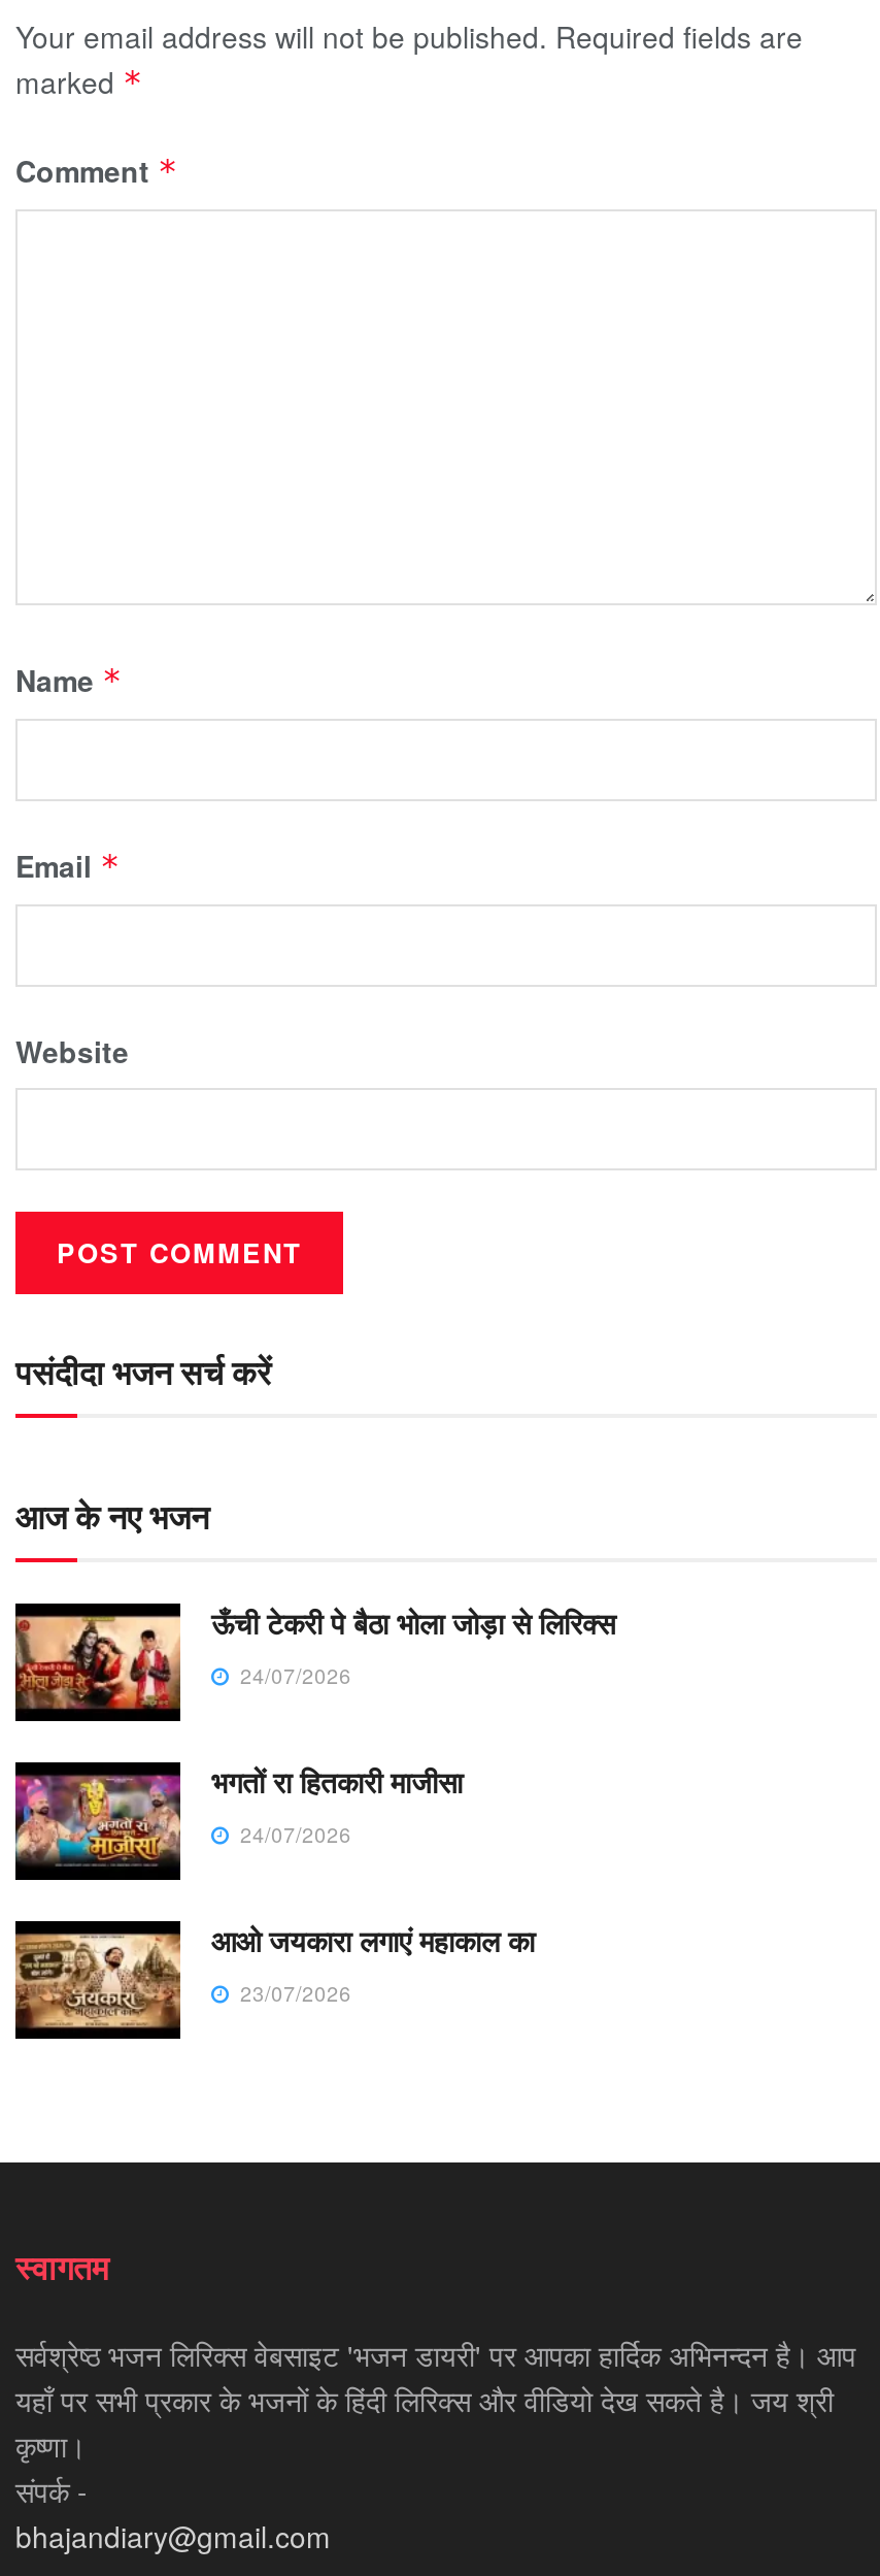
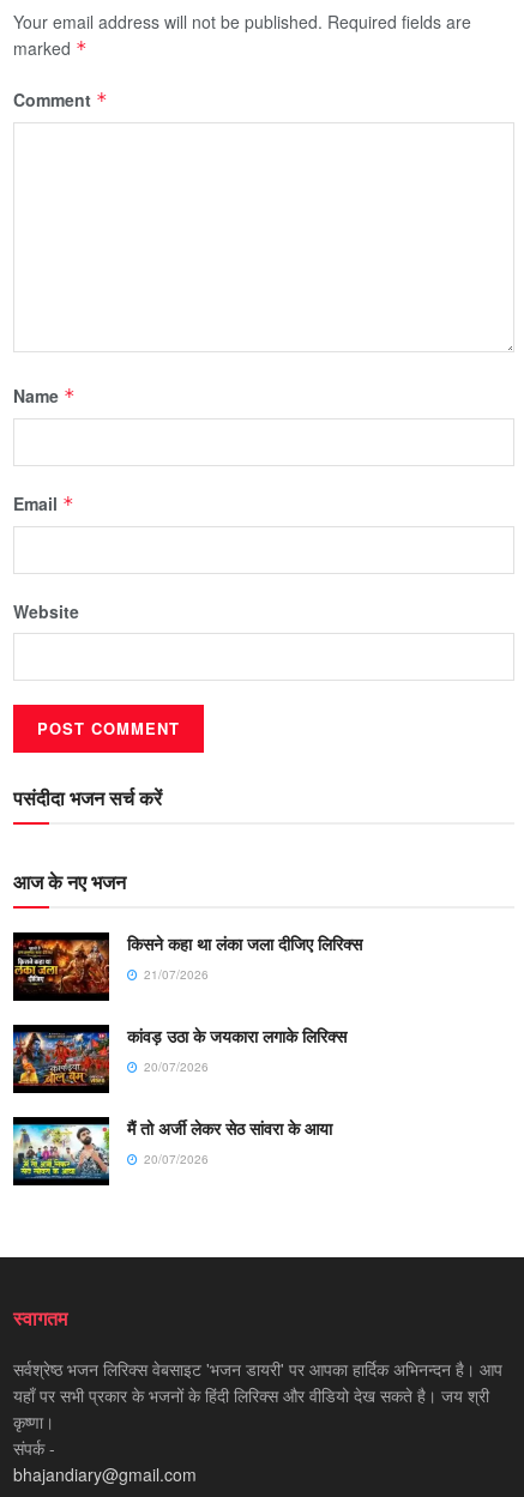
[13,1601,615,1711] [image] | ऊँची टेकरी पे बैठा भोला जोड़ा से लिरिक्स | 24/07/2026 -> [12,931,362,994] [image] | किसने कहा था लंका जला दीजिए लिरिक्स | 21/07/2026
[13,1760,463,1868] [image] | भगतों रा हितकारी माजीसा | 24/07/2026 -> [12,1024,347,1086] [image] | कांवड़ उठा के जयकारा लगाके लिरिक्स | 20/07/2026
[13,1920,535,2030] [image] | आओ जयकारा लगाएं महाकाल का | 23/07/2026 -> [12,1116,332,1179] [image] | मैं तो अर्जी लेकर सेठ सांवरा के आया | 20/07/2026

